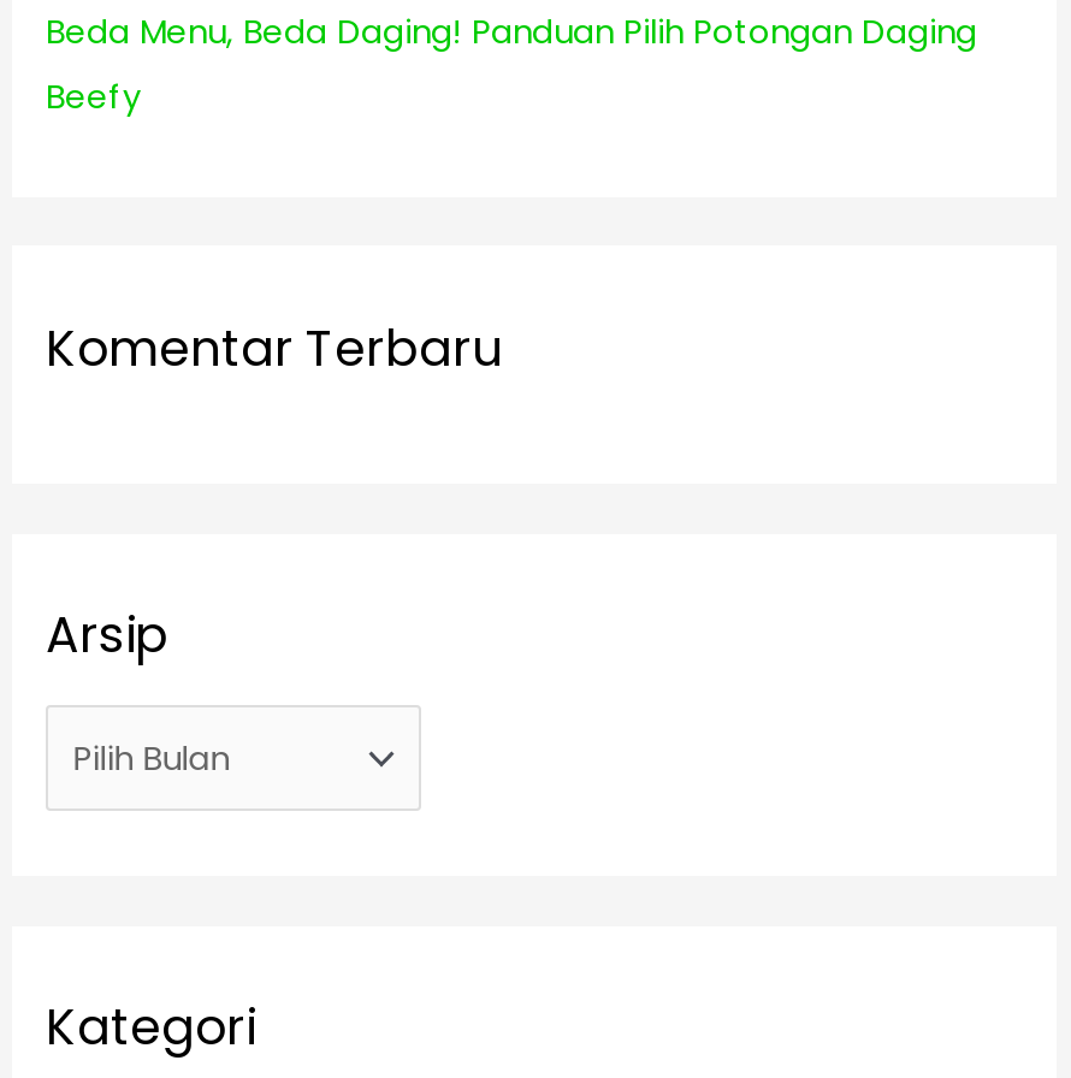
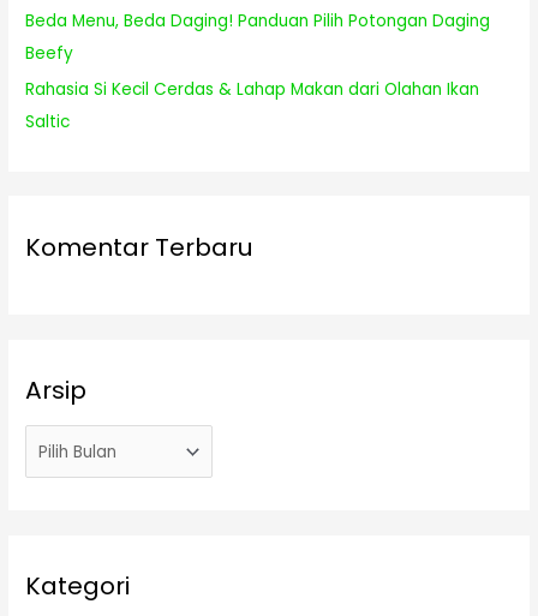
none -> [25,78,479,134] Rahasia Si Kecil Cerdas & Lahap Makan dari Olahan Ikan | Saltic

